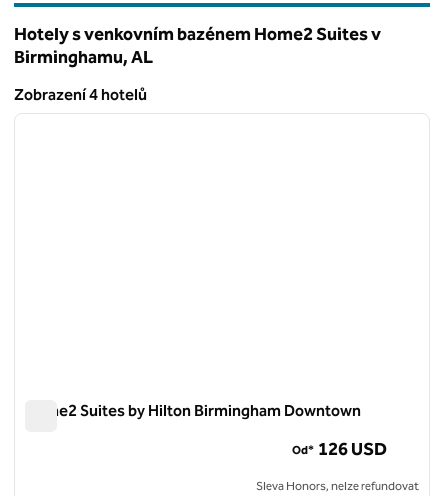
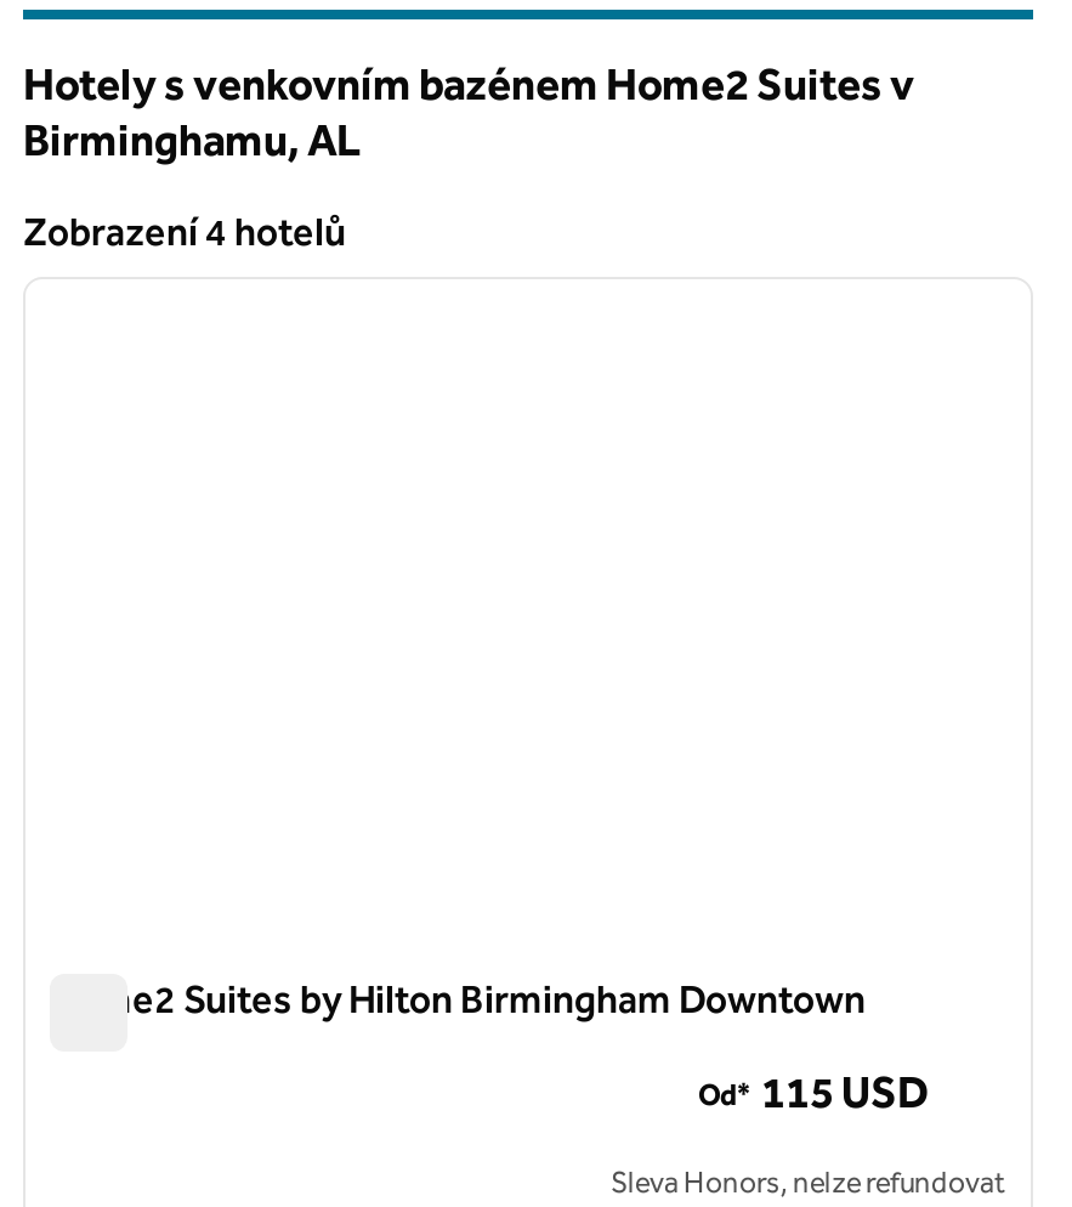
[292,438,387,460] Od* 126 USD -> [698,1067,929,1121] Od* 115 USD

